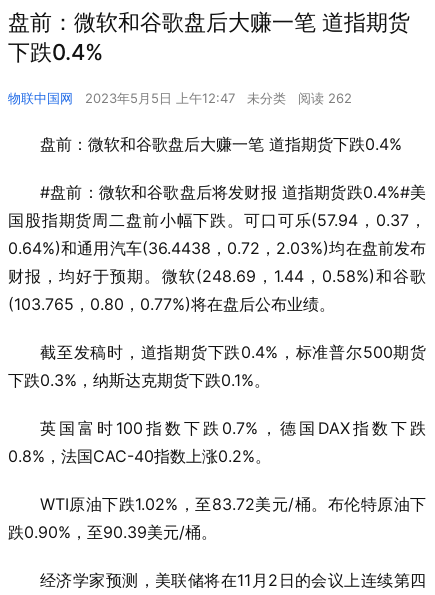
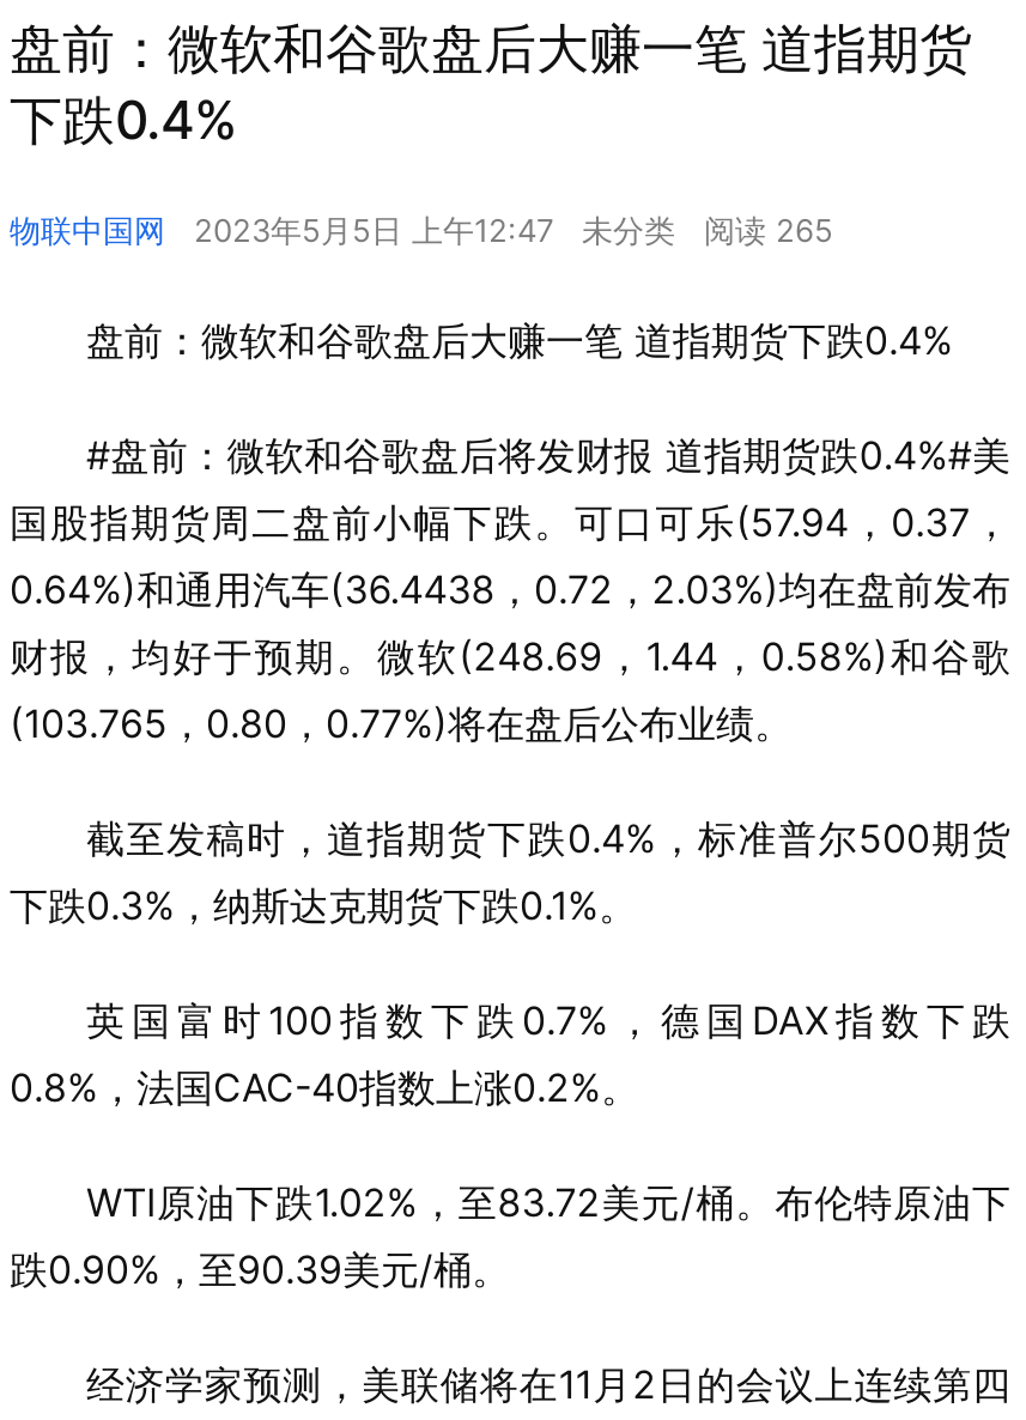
[8,90,352,106] 物联中国网 2023年5月5日 上午12:47 未分类 阅读 262 -> [10,211,833,250] 物联中国网 2023年5月5日 上午12:47 未分类 阅读 265

